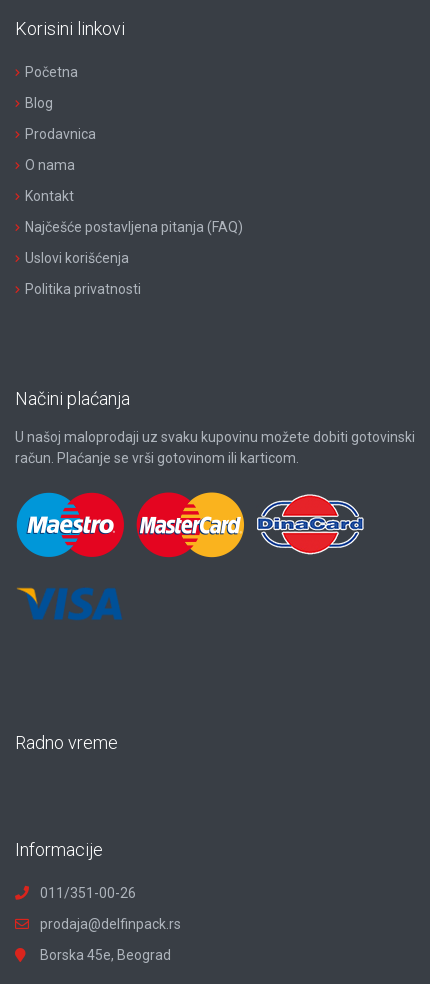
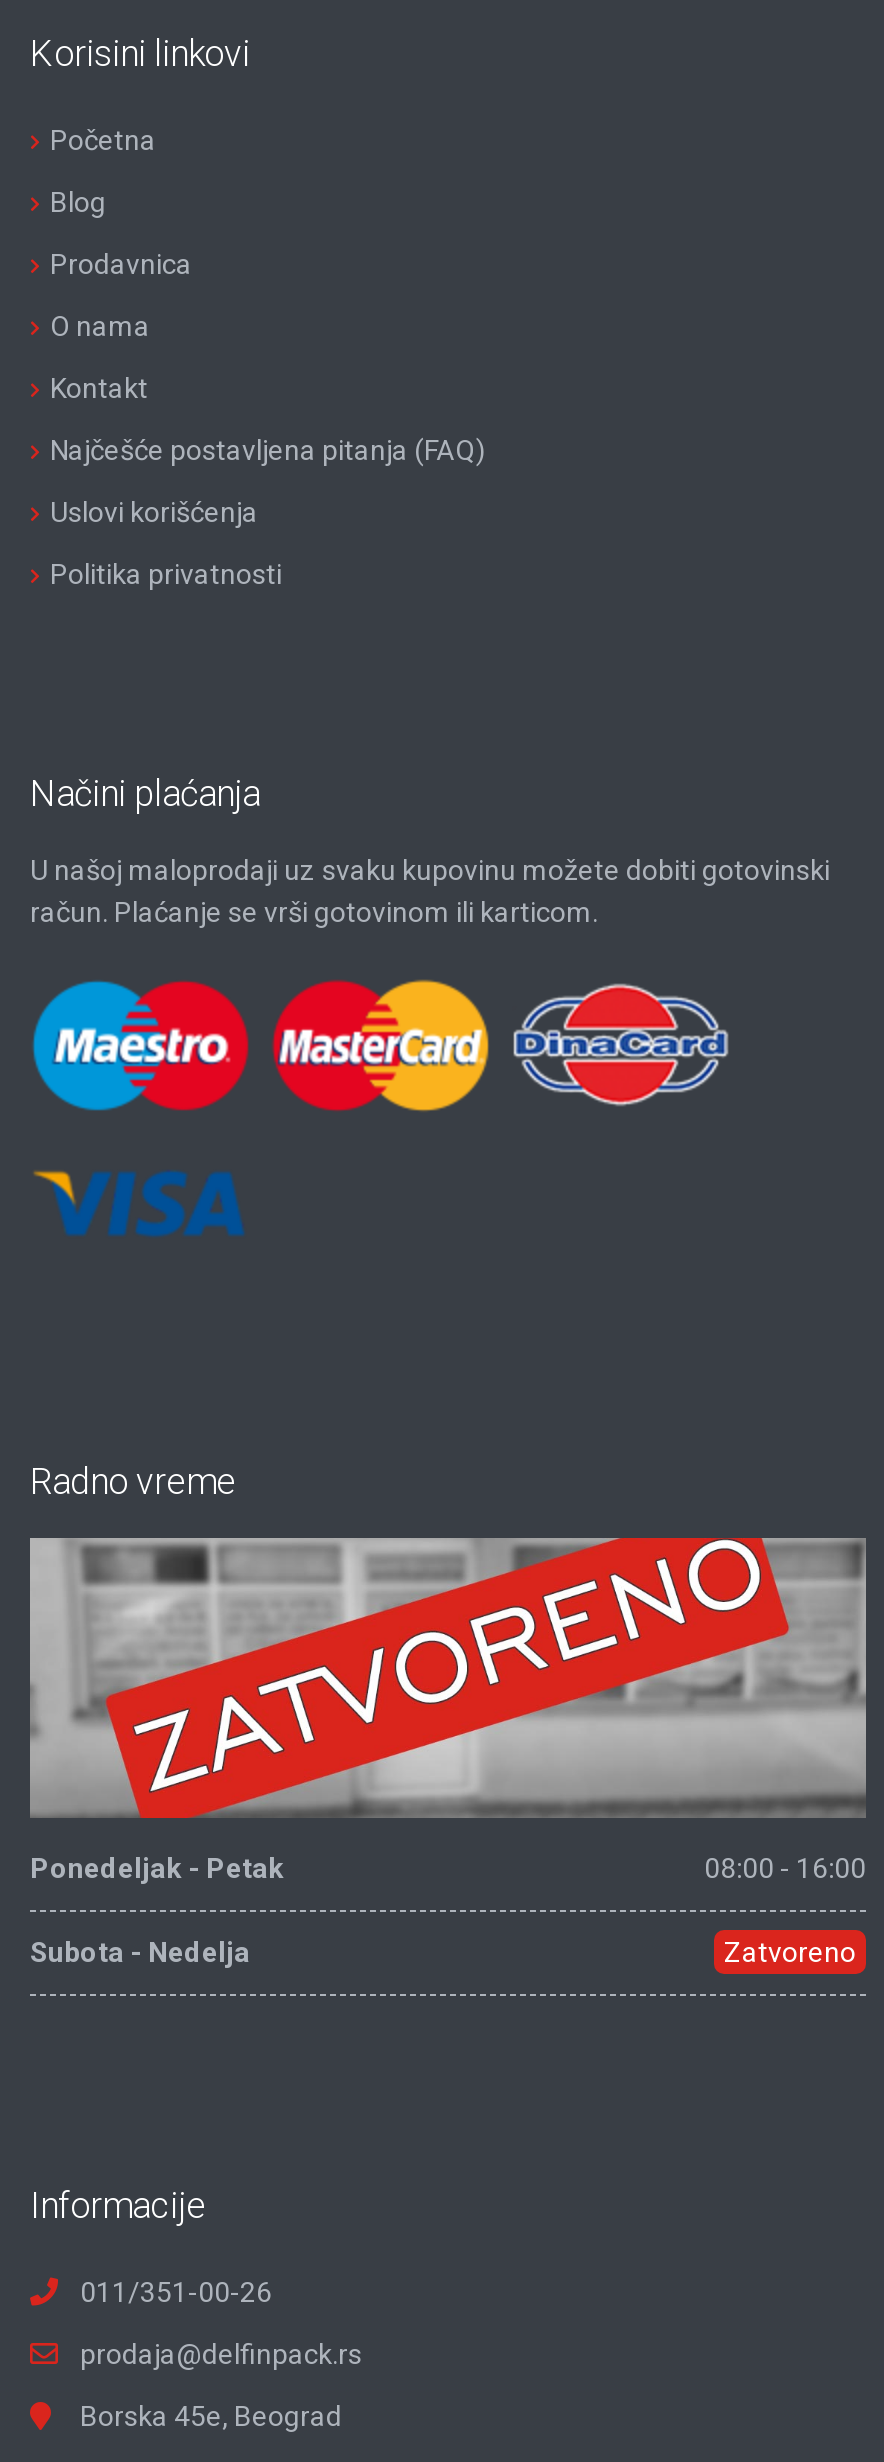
none -> [28,1536,868,1968] [image] | Ponedeljak - Petak | 08:00 - 16:00 | Subota - Nedelja | Zatvoreno

